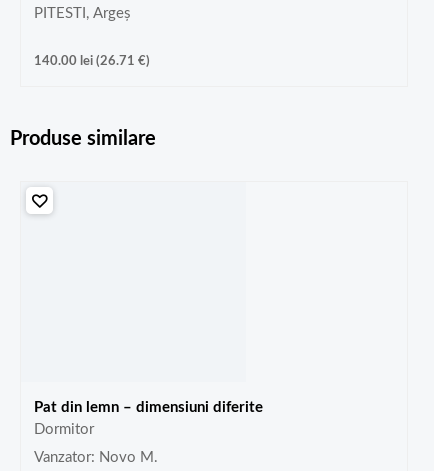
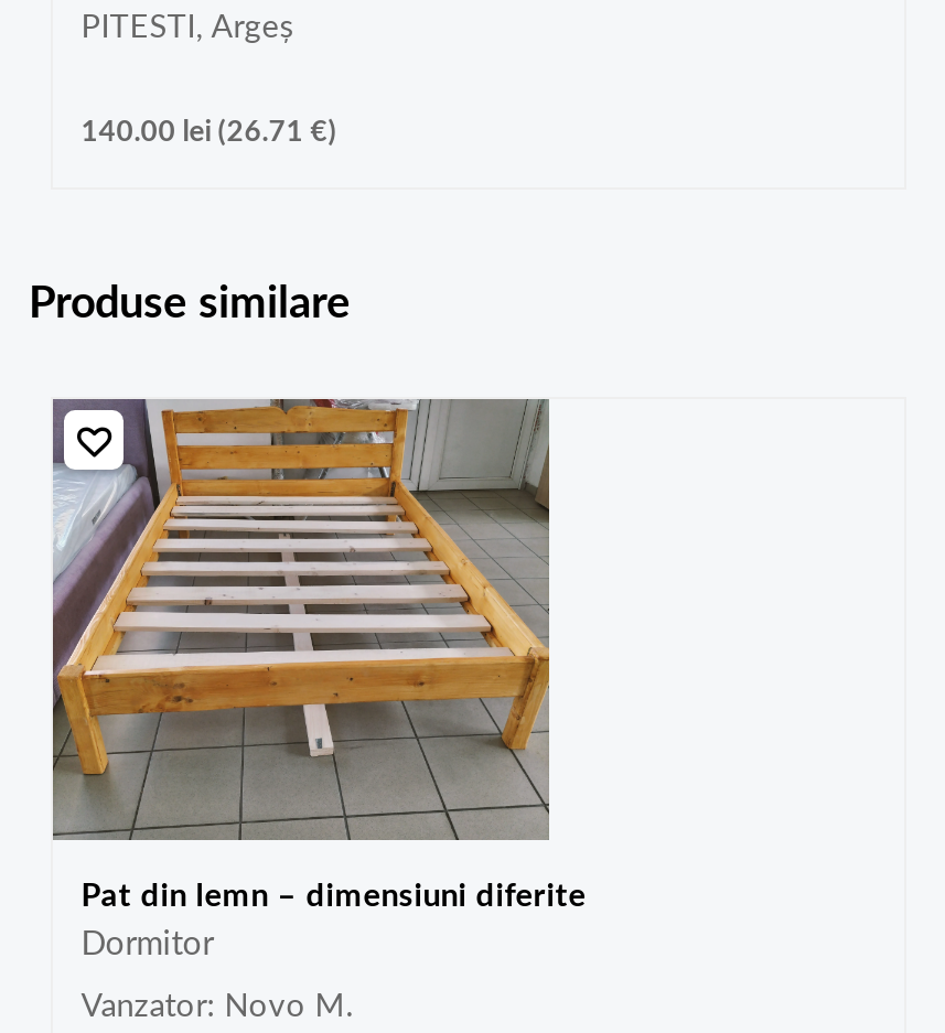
none -> [51,397,551,842] [image]

